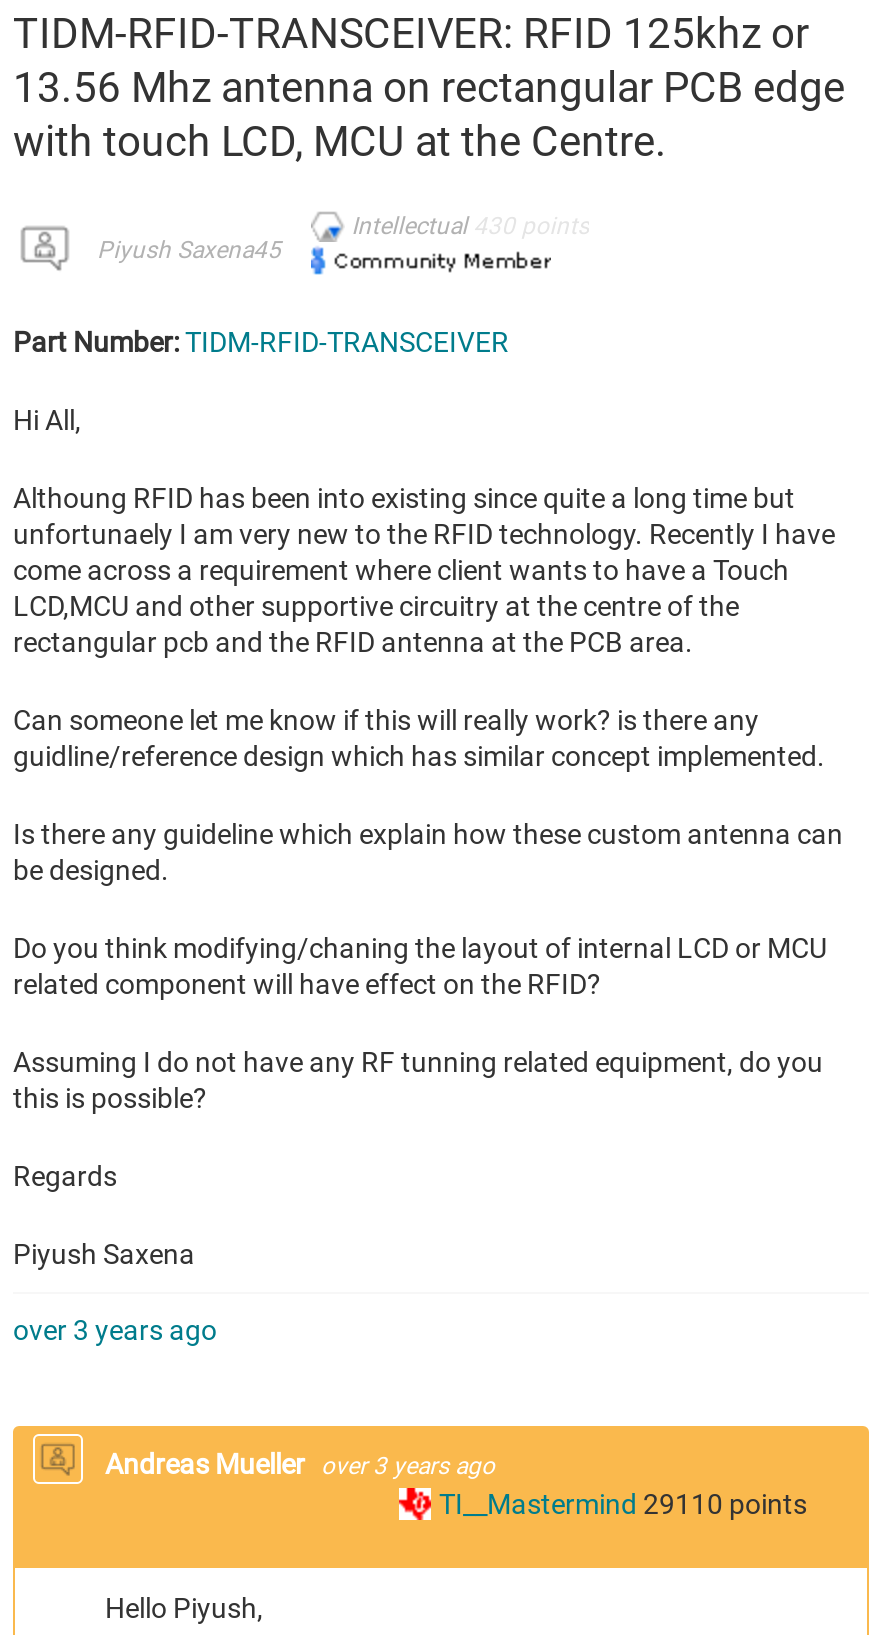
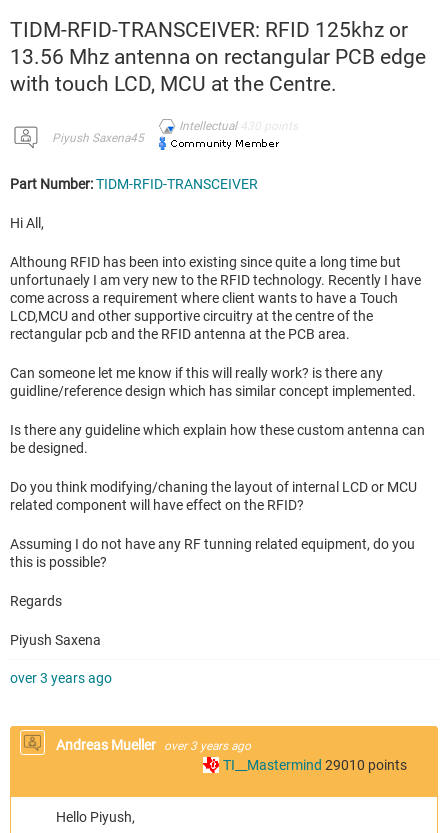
[439,1489,807,1521] TI__Mastermind 29110 points -> [223,757,407,773] TI__Mastermind 29010 points

